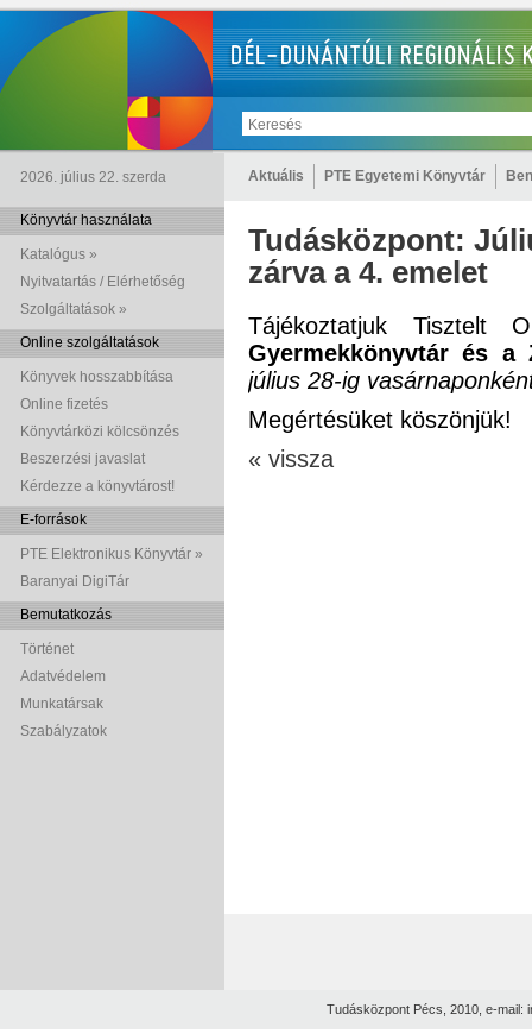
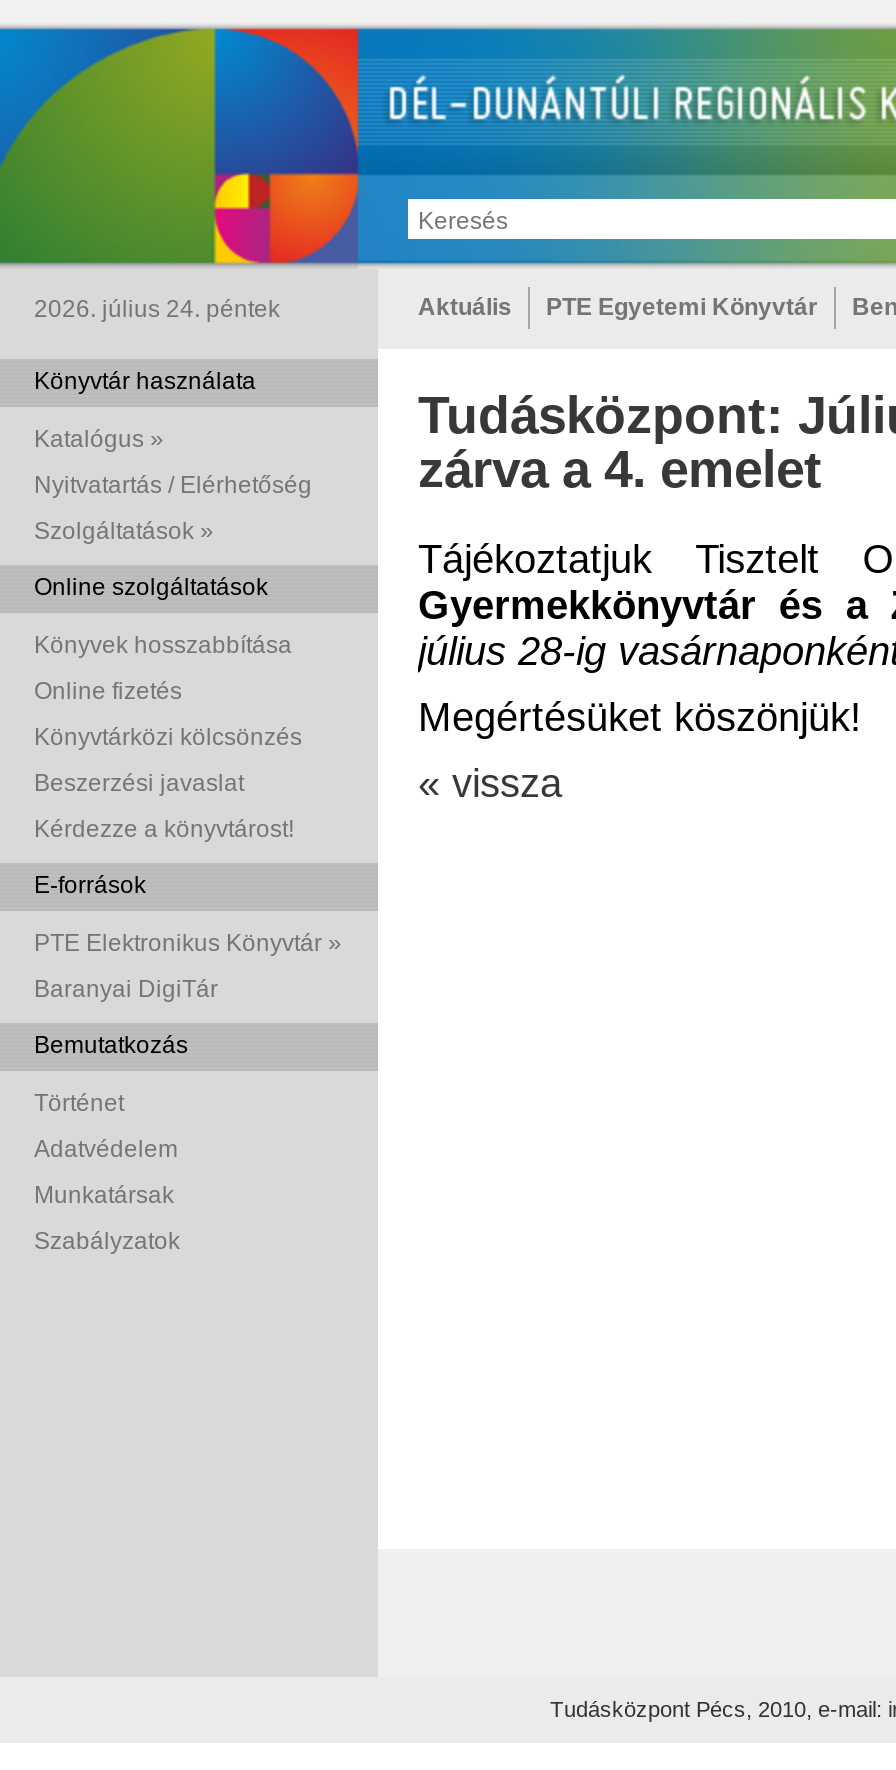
[20,169,166,185] 2026. július 22. szerda -> [34,295,280,323] 2026. július 24. péntek

